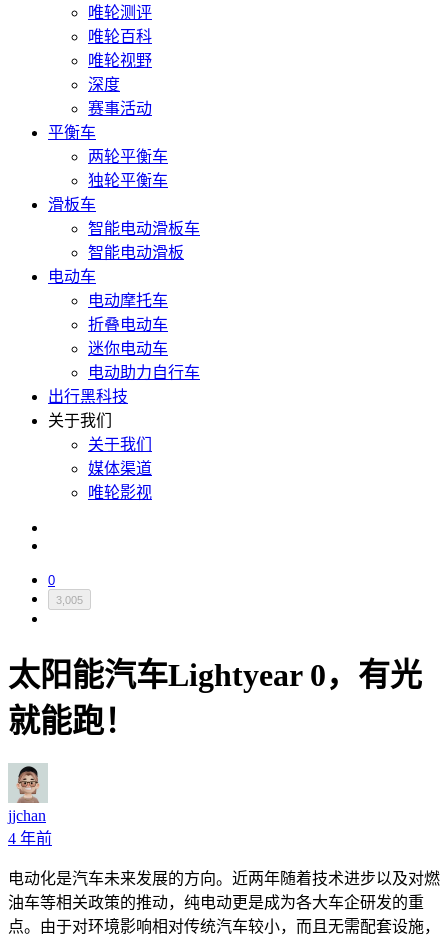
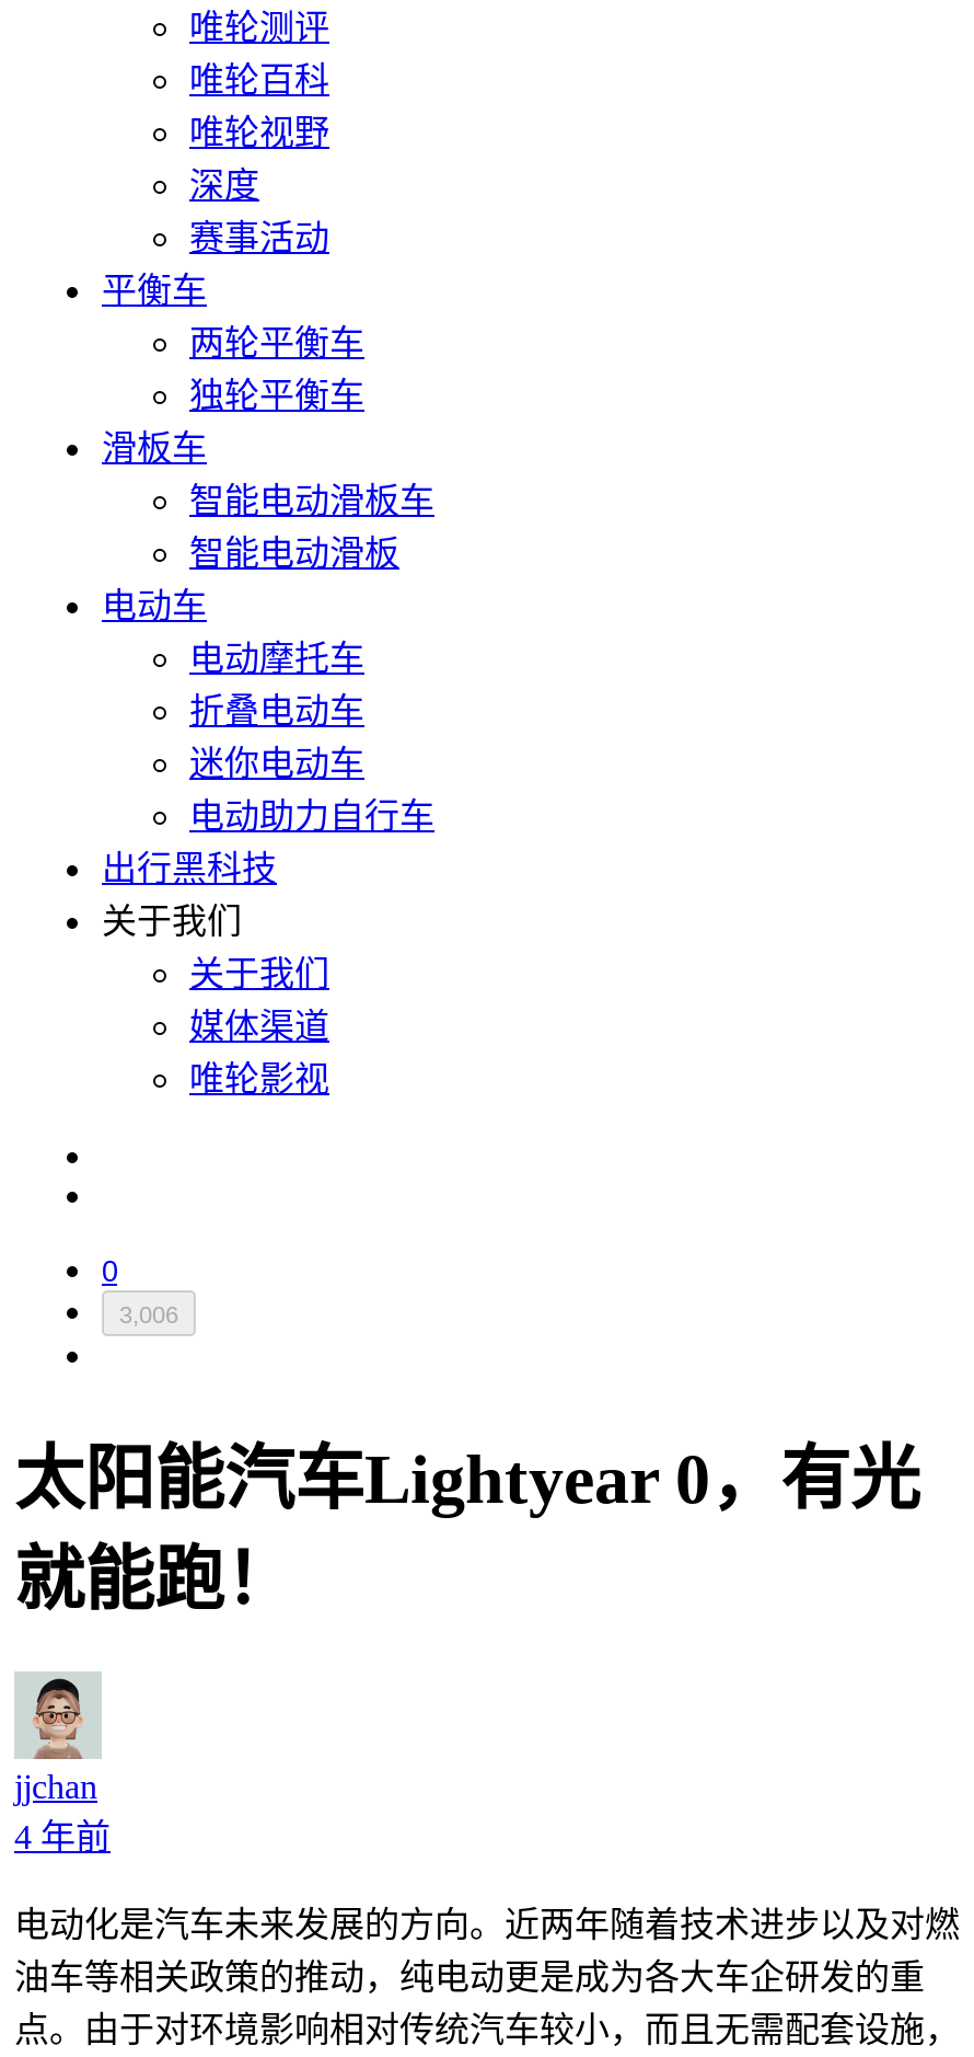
[56,594,83,606] 3,005 -> [119,1301,178,1328] 3,006

